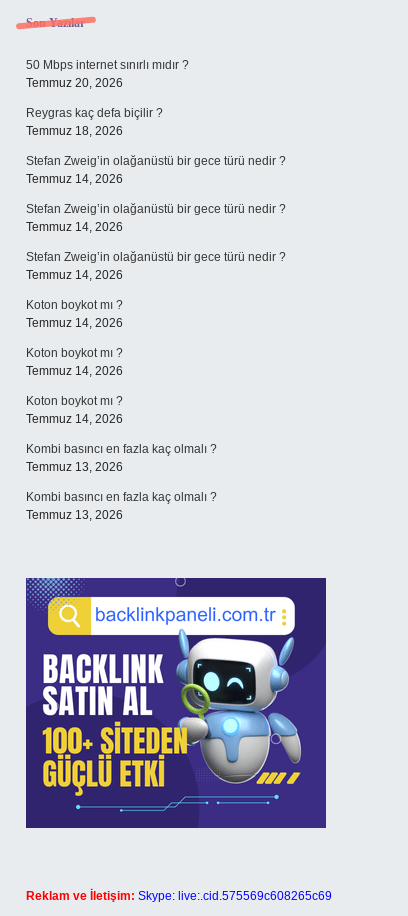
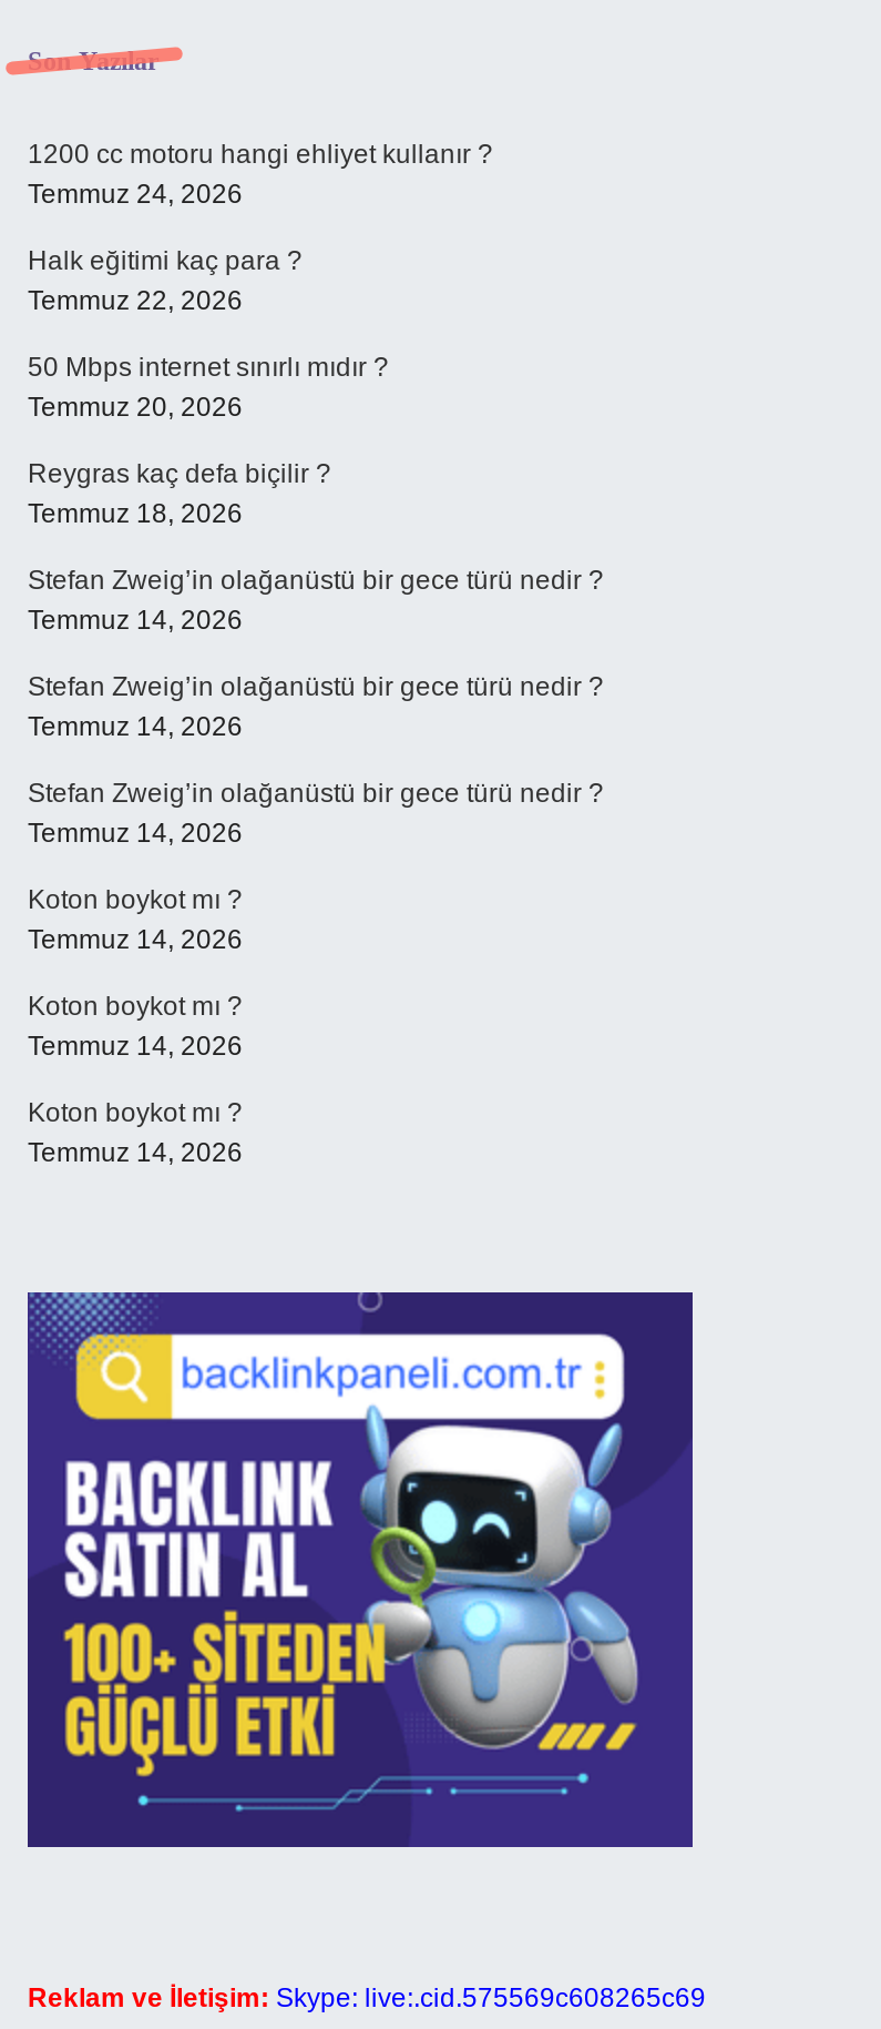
none -> [28,139,493,316] 1200 cc motoru hangi ehliyet kullanır ? | Temmuz 24, 2026 | Halk eğitimi kaç para ? | Temmuz 22, 2026
moved [26,58,286,426] -> [28,352,604,1168]: 50 Mbps internet sınırlı mıdır ? | Temmuz 20, 2026 | Reygras kaç defa biçilir ? | ... | Koton boykot mı ? | Temmuz 14, 2026
[26,442,217,522] Kombi basıncı en fazla kaç olmalı ? | Temmuz 13, 2026 | Kombi basıncı en fazla kaç olmalı ? | Temmuz 13, 2026 -> none

